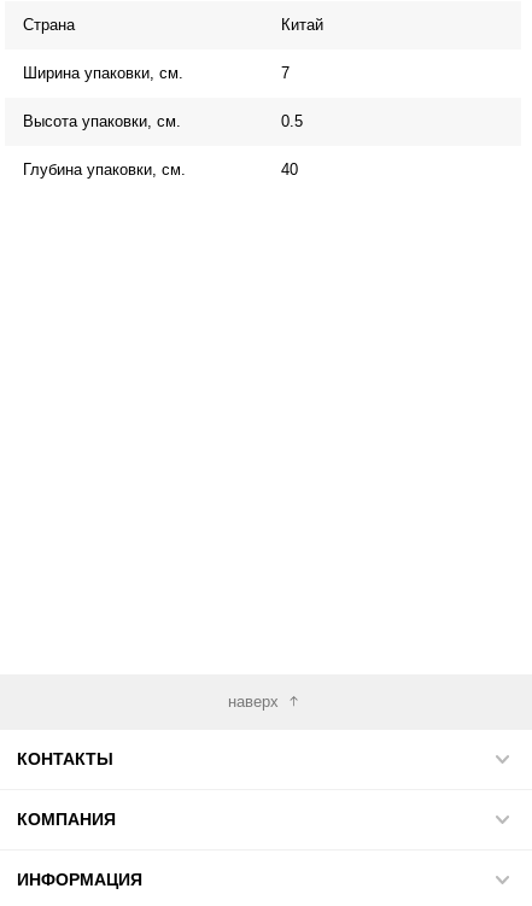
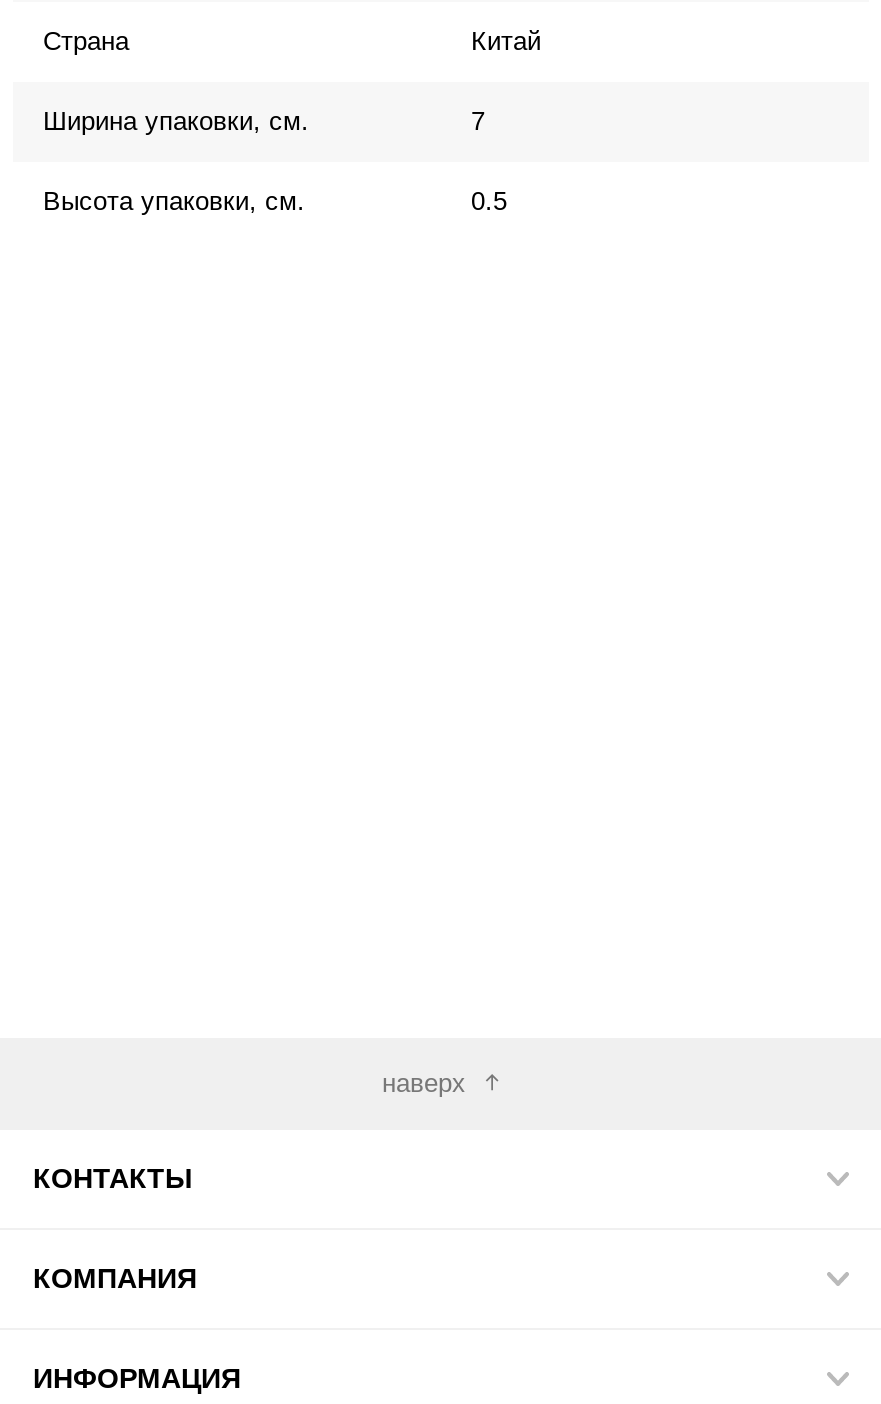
[23,160,298,179] Глубина упаковки, см. | 40 -> none

